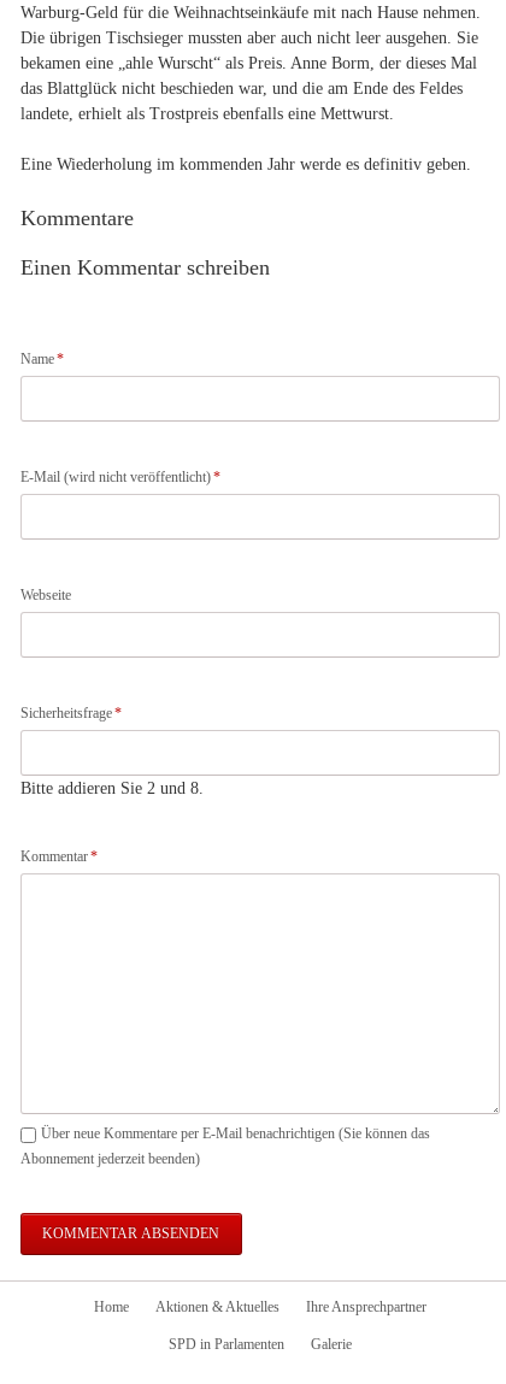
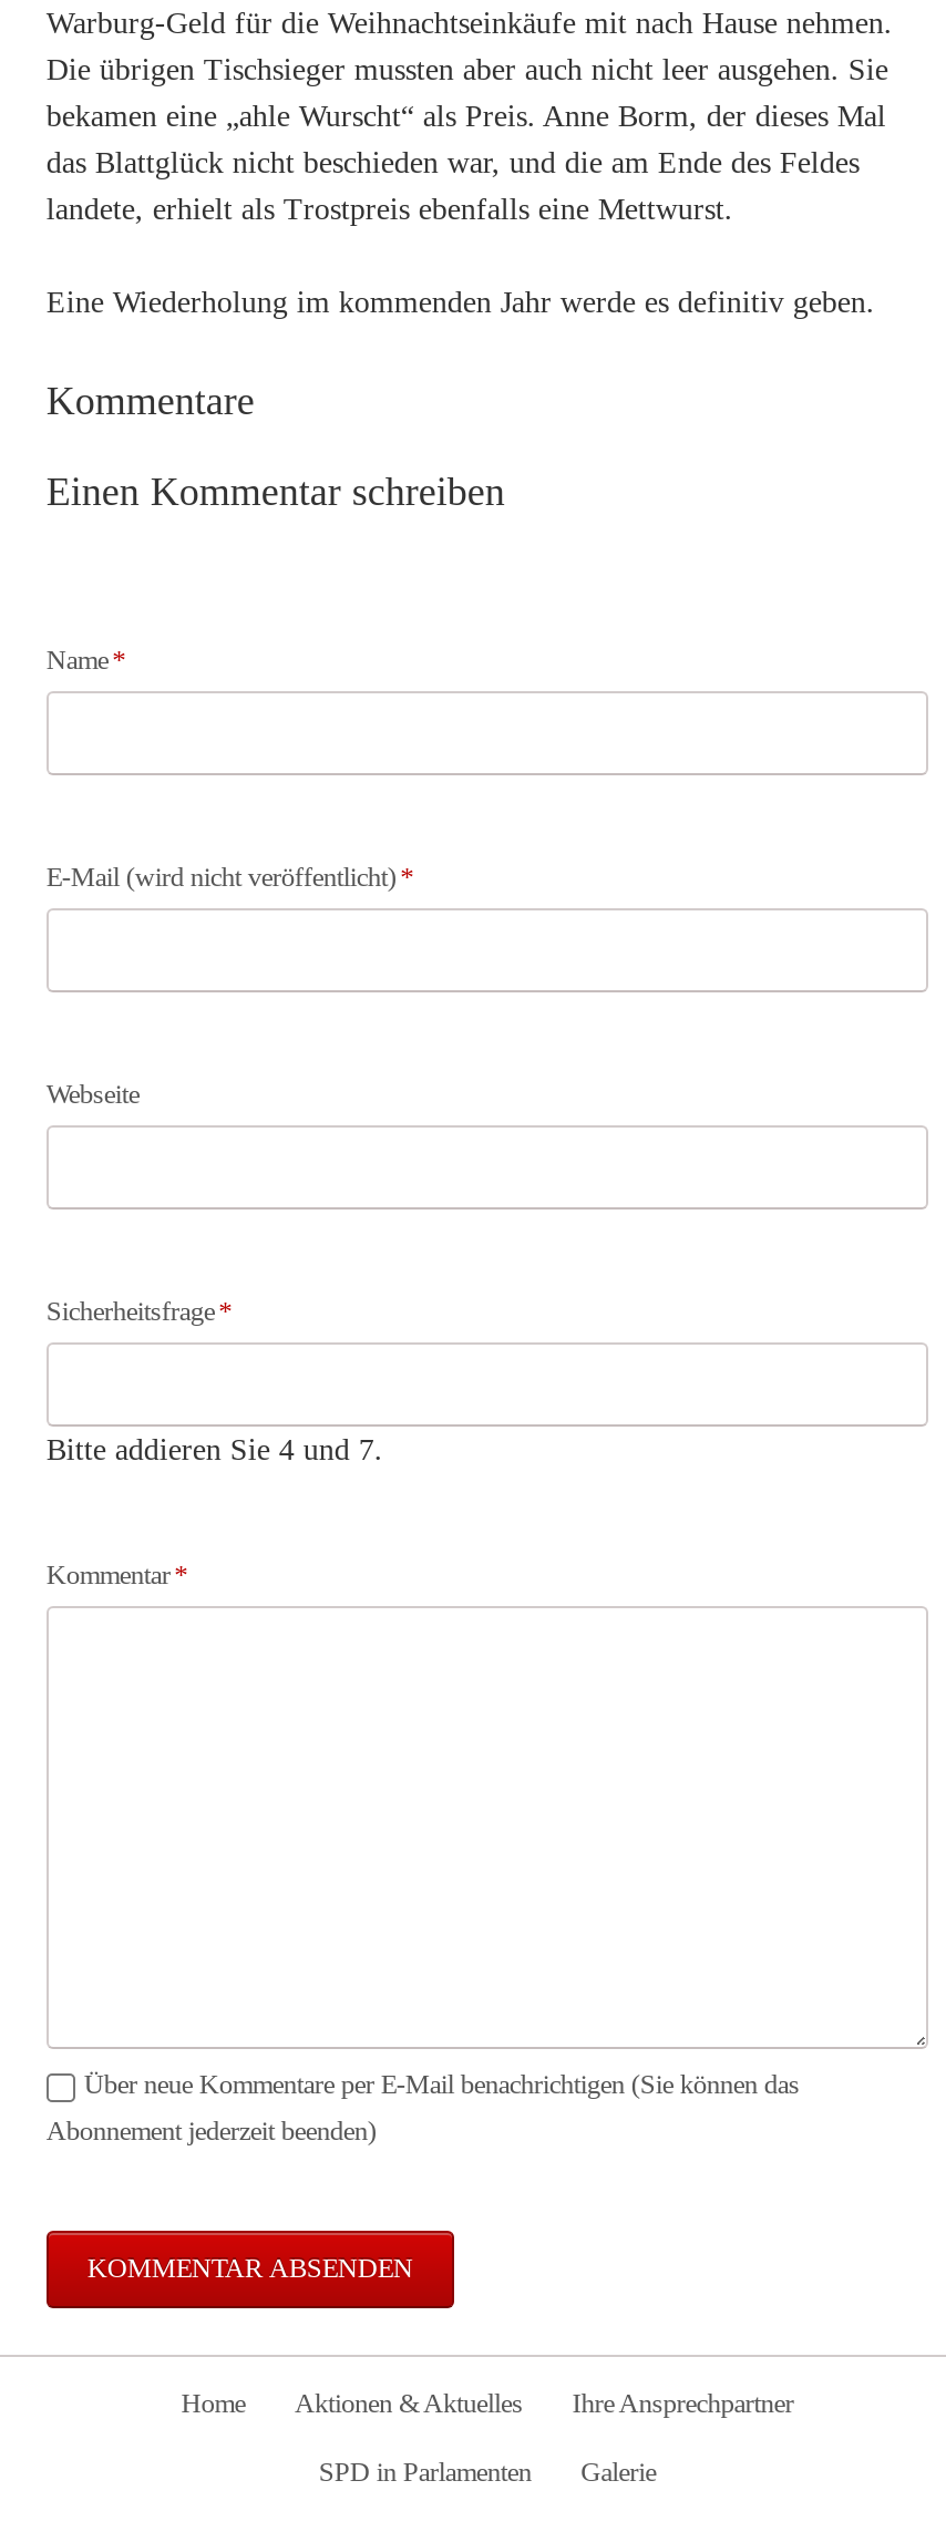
[20,779,203,798] Bitte addieren Sie 2 und 8. -> [46,1433,383,1467] Bitte addieren Sie 4 und 7.

